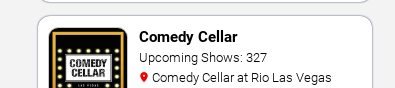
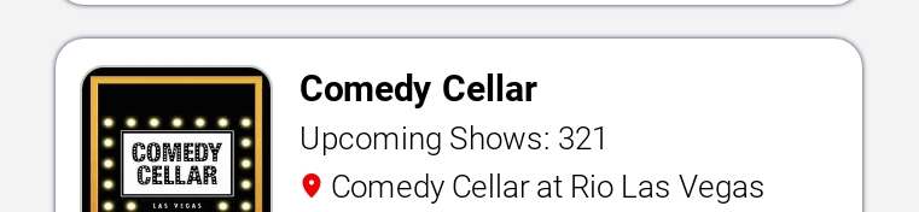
[139,50,267,65] Upcoming Shows: 327 -> [299,120,609,157] Upcoming Shows: 321

